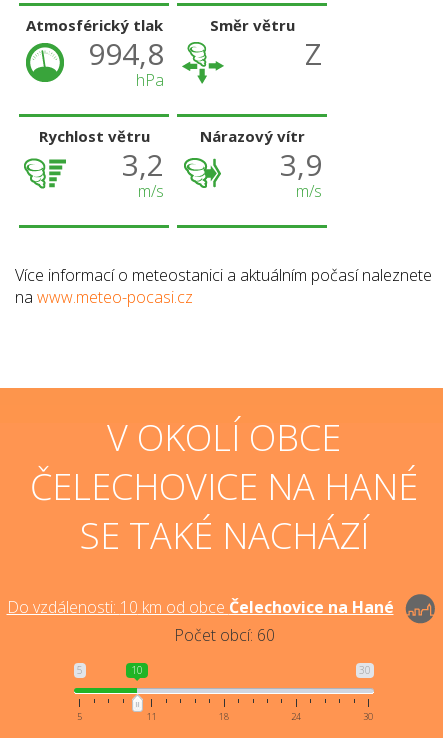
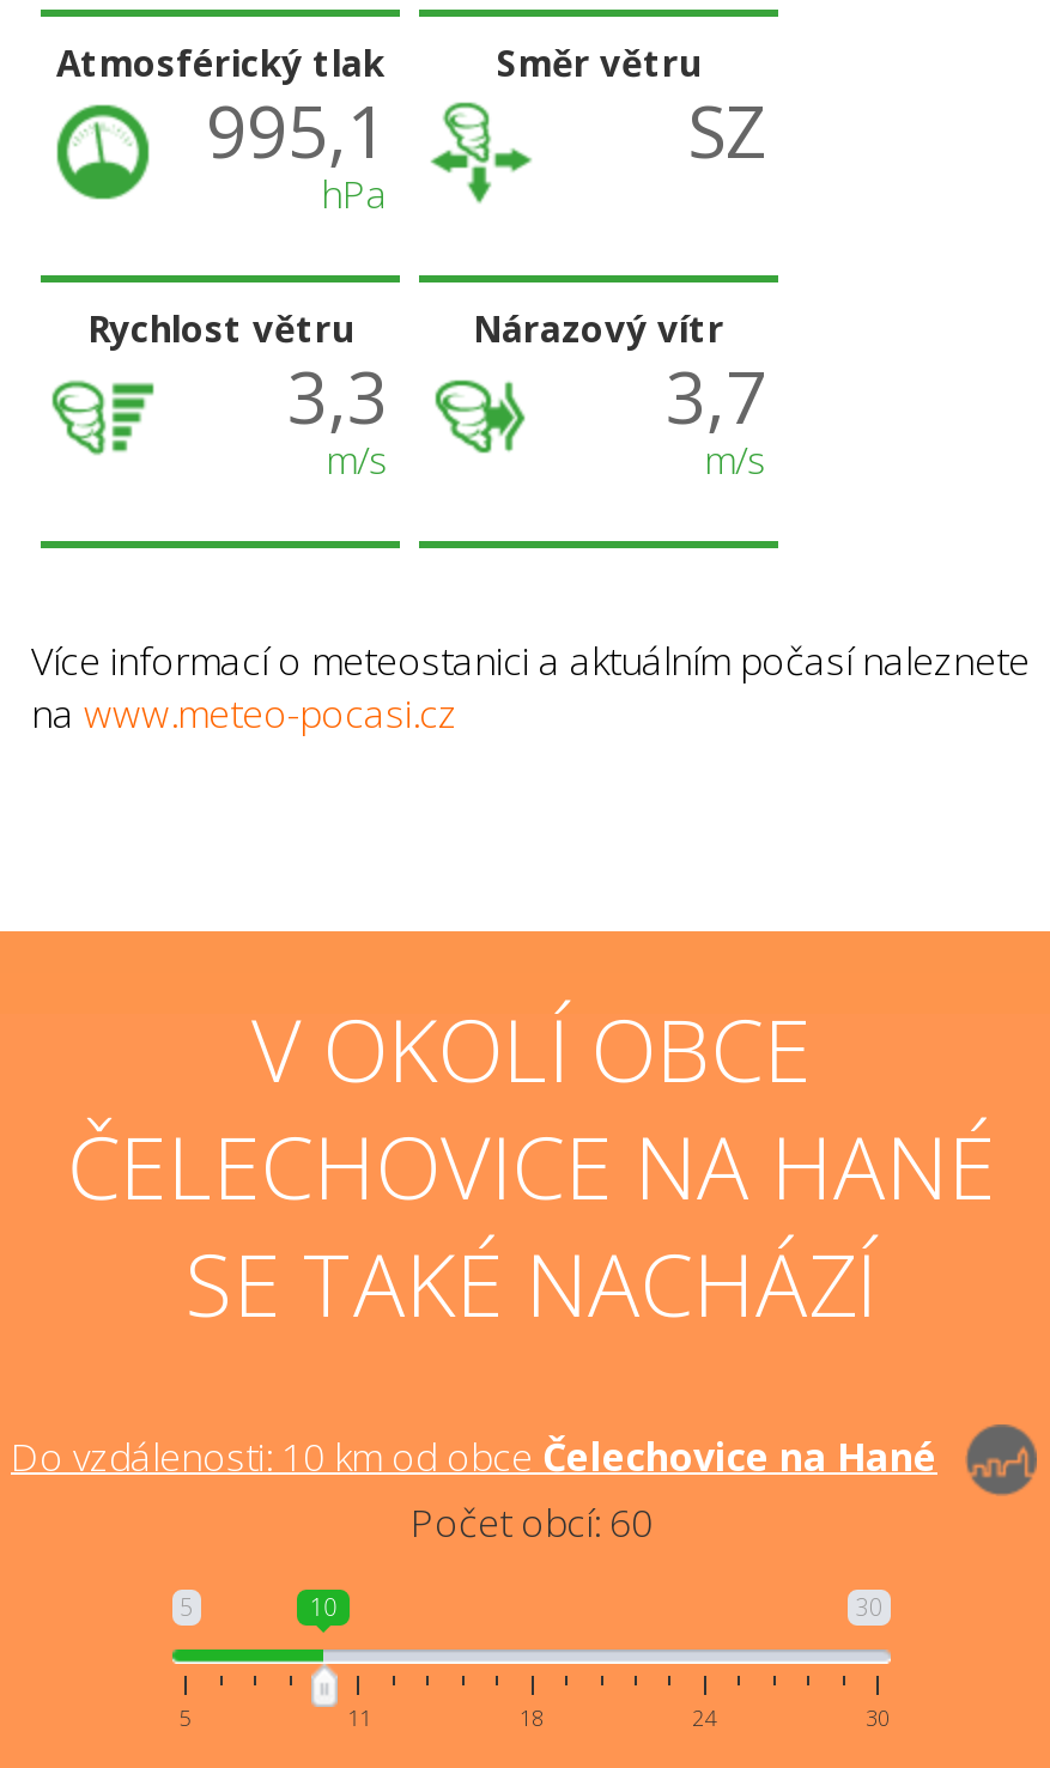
[88,33,164,74] 994,8 -> [206,82,388,180] 995,1
[305,33,322,74] Z -> [687,82,766,180] SZ
[122,144,164,185] 3,2 -> [287,348,388,446] 3,3
[280,144,322,185] 3,9 -> [666,348,766,446] 3,7

